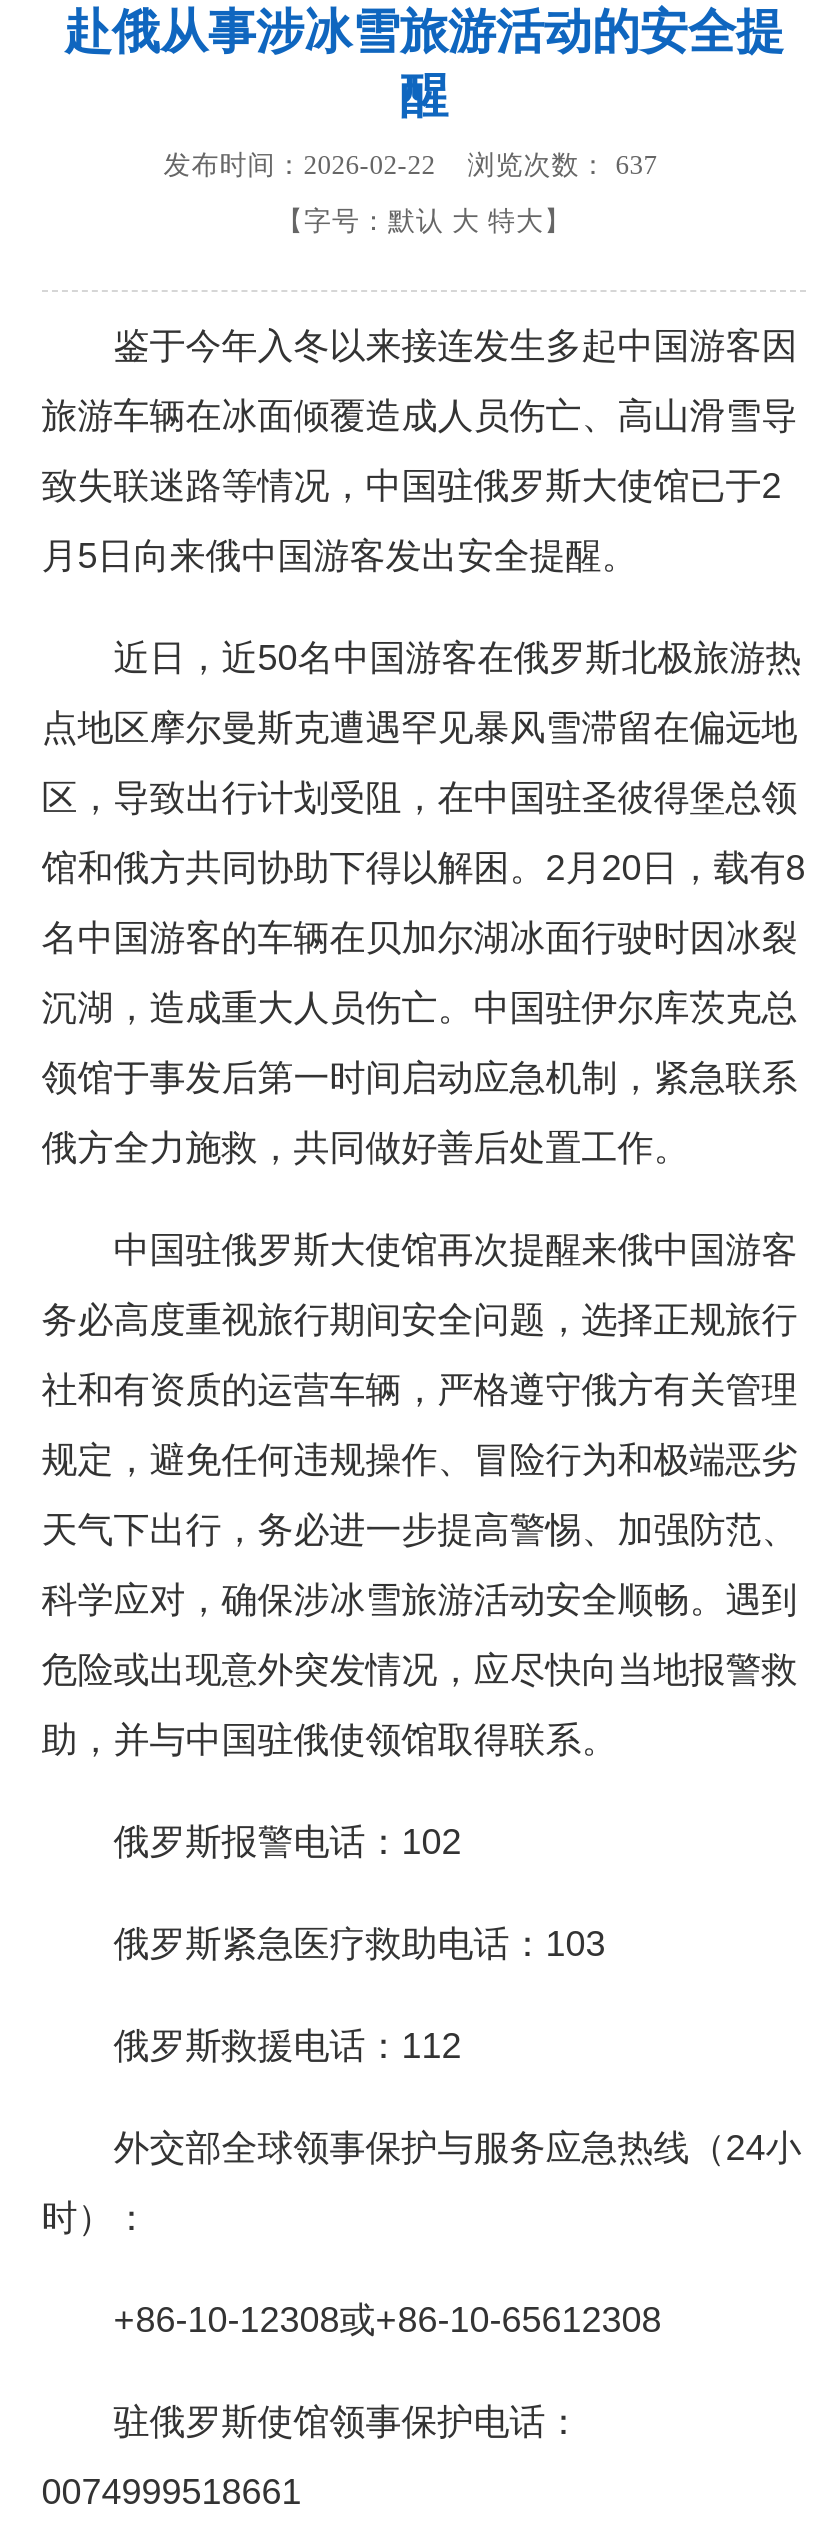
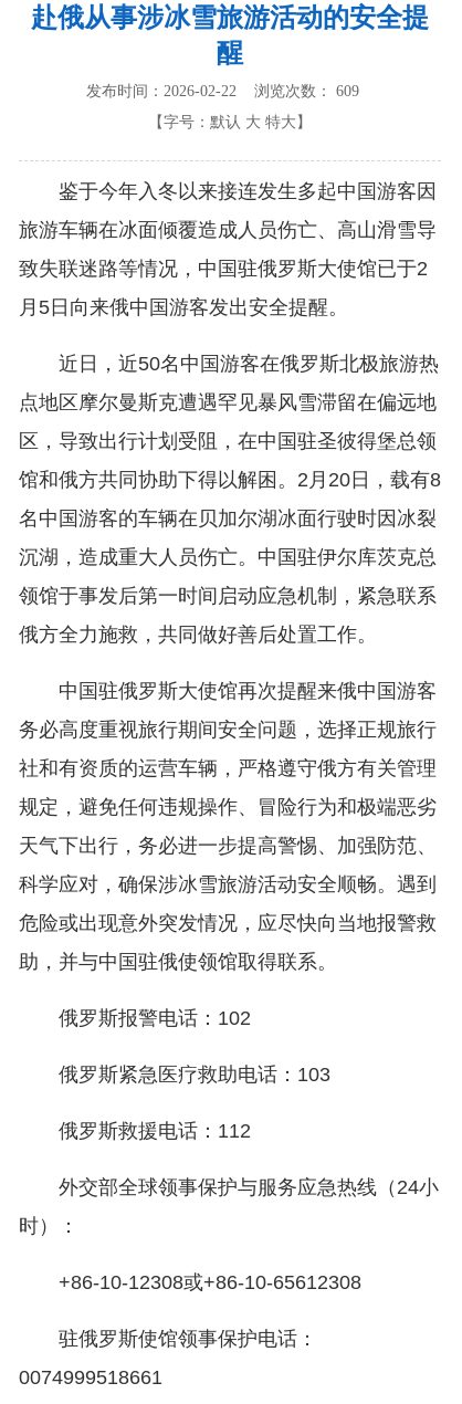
[163,150,657,180] 发布时间：2026-02-22 浏览次数：637 -> [86,83,359,99] 发布时间：2026-02-22 浏览次数：609

